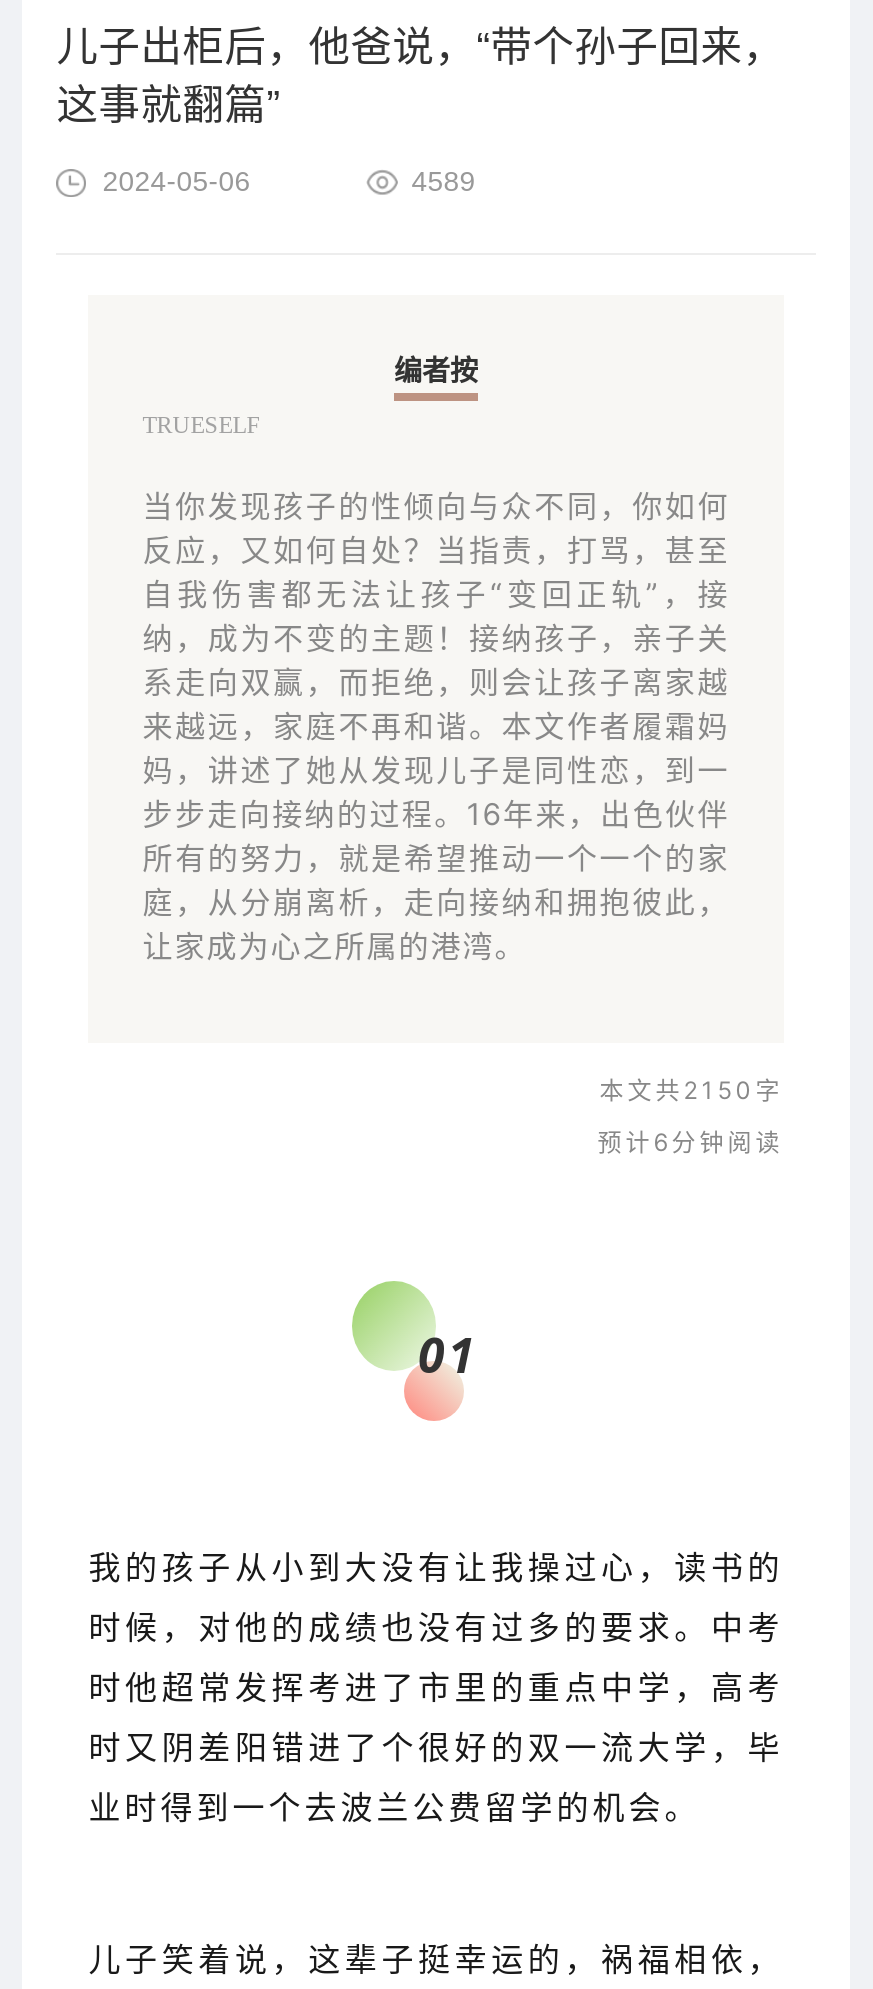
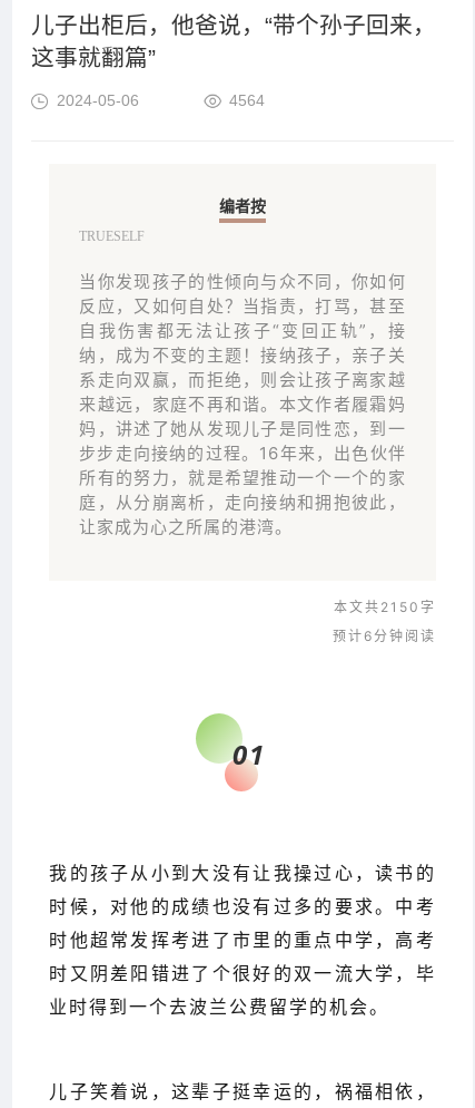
[412,166,476,198] 4589 -> [229,92,265,110] 4564

